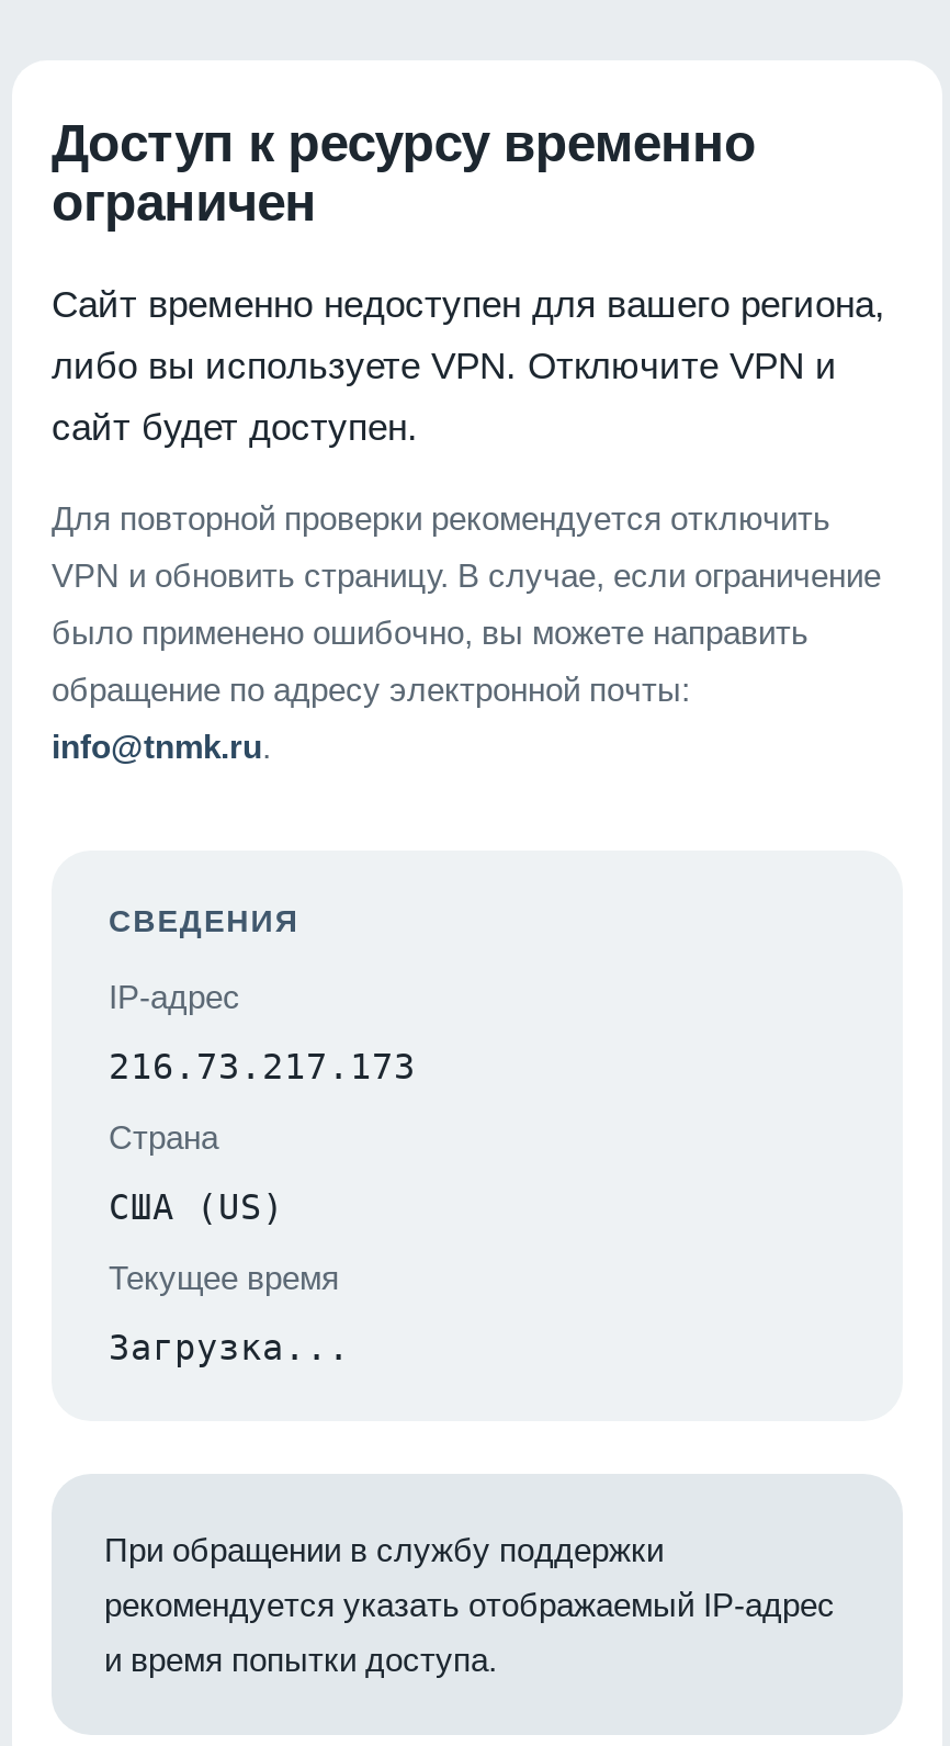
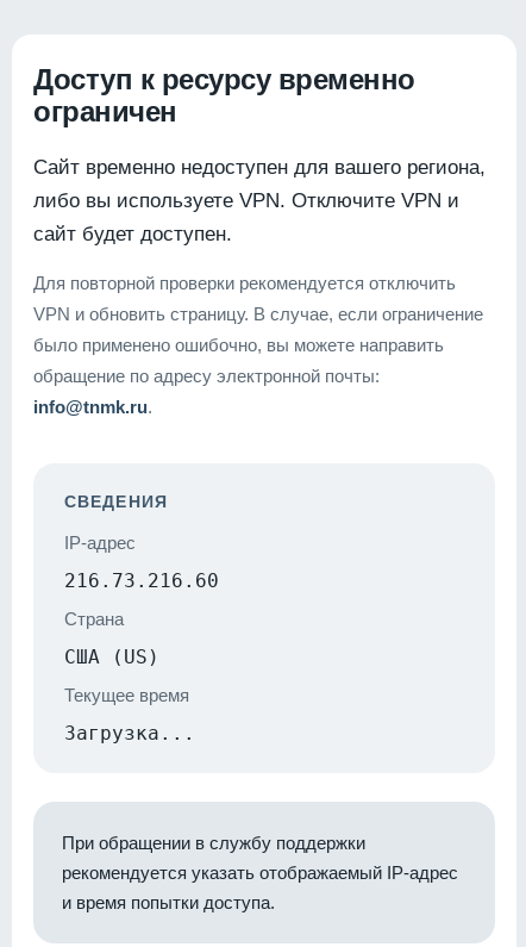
[109,1045,416,1086] 216.73.217.173 -> [64,569,219,591] 216.73.216.60

